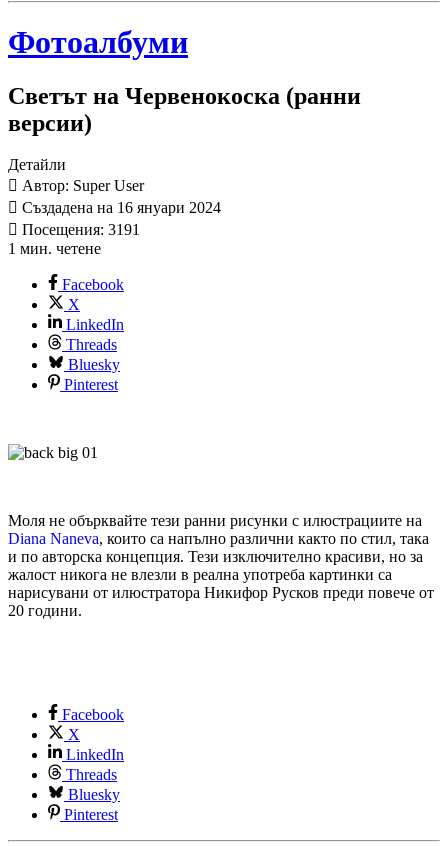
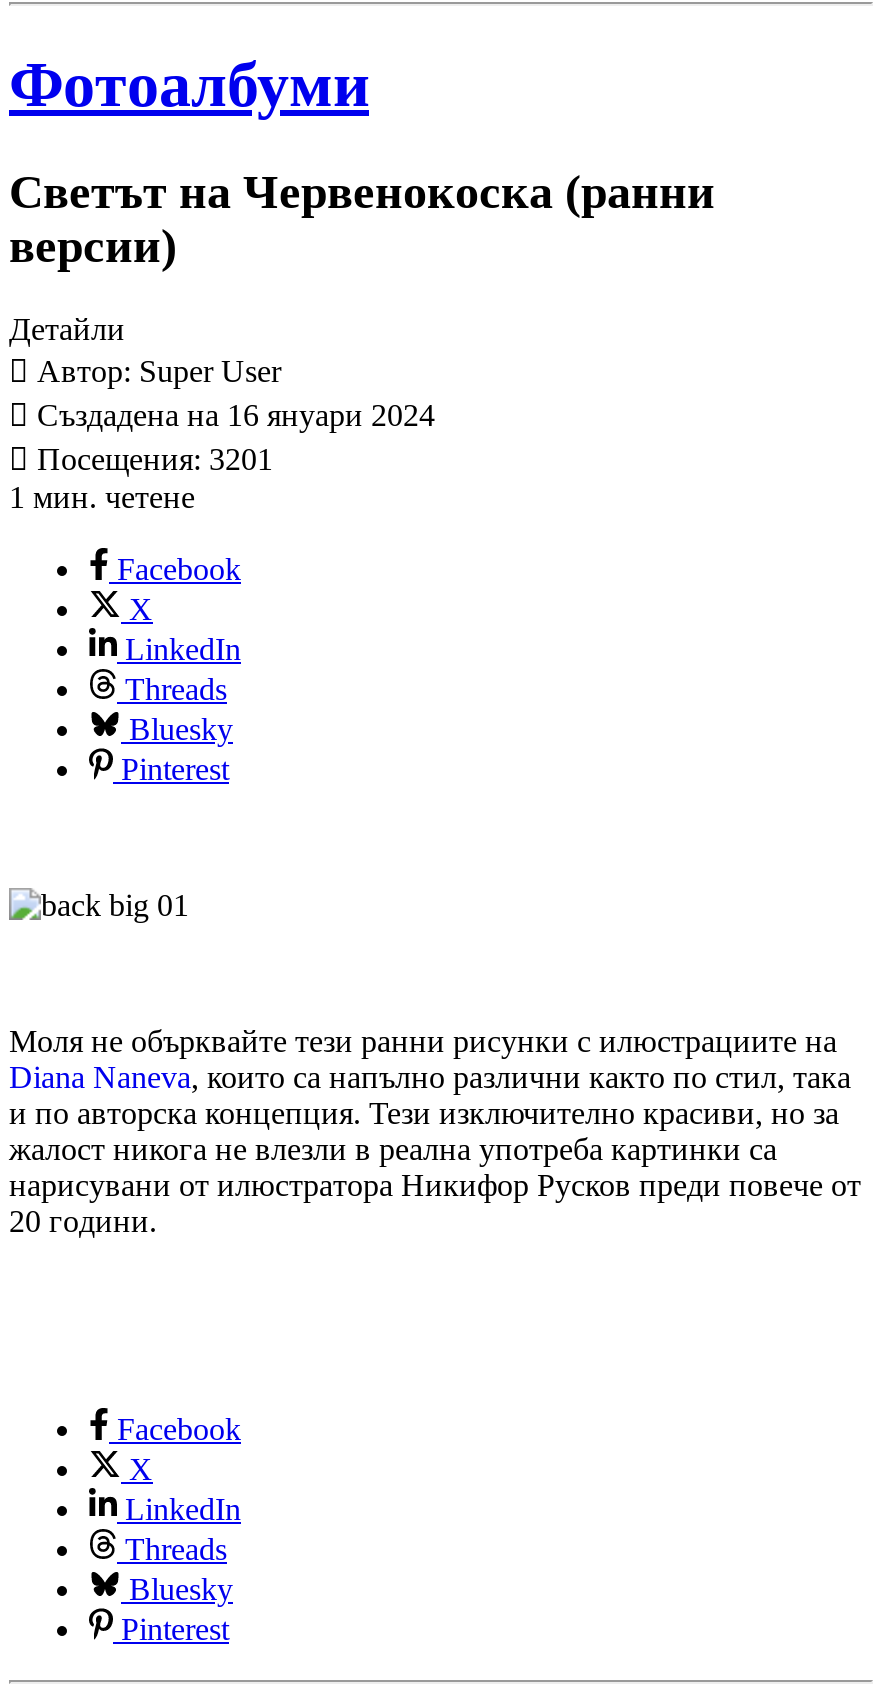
[18,221,140,238] Посещения: 3191 -> [29,443,273,477] Посещения: 3201

